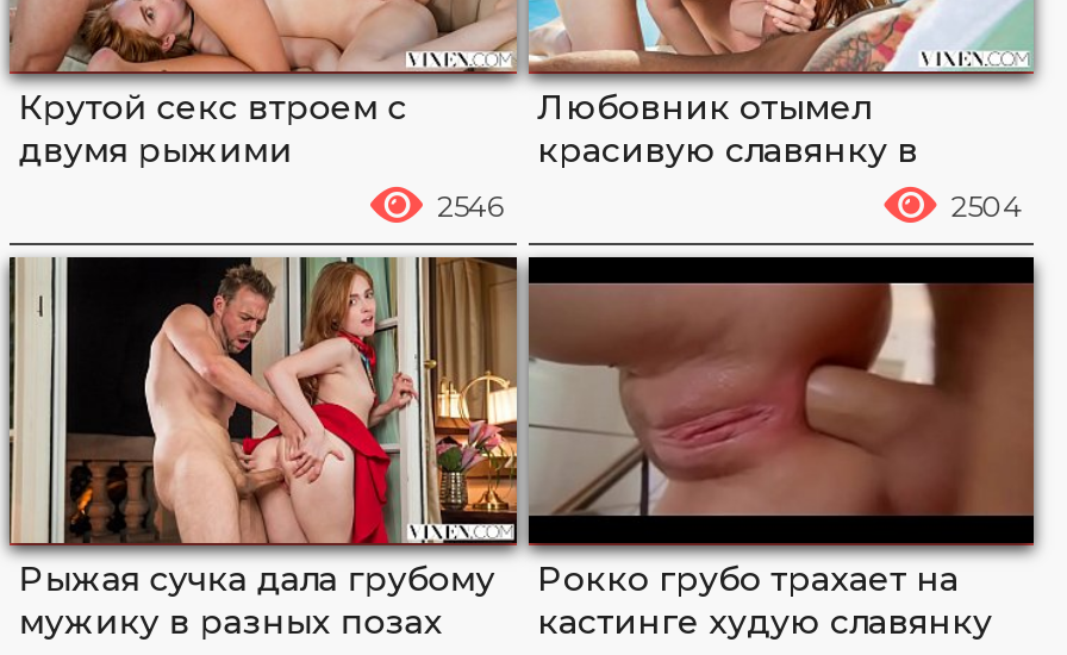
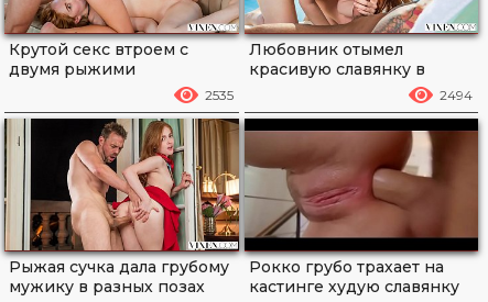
[437,188,504,224] 2546 -> [204,87,233,103] 2535
[951,188,1022,224] 2504 -> [440,87,473,103] 2494

